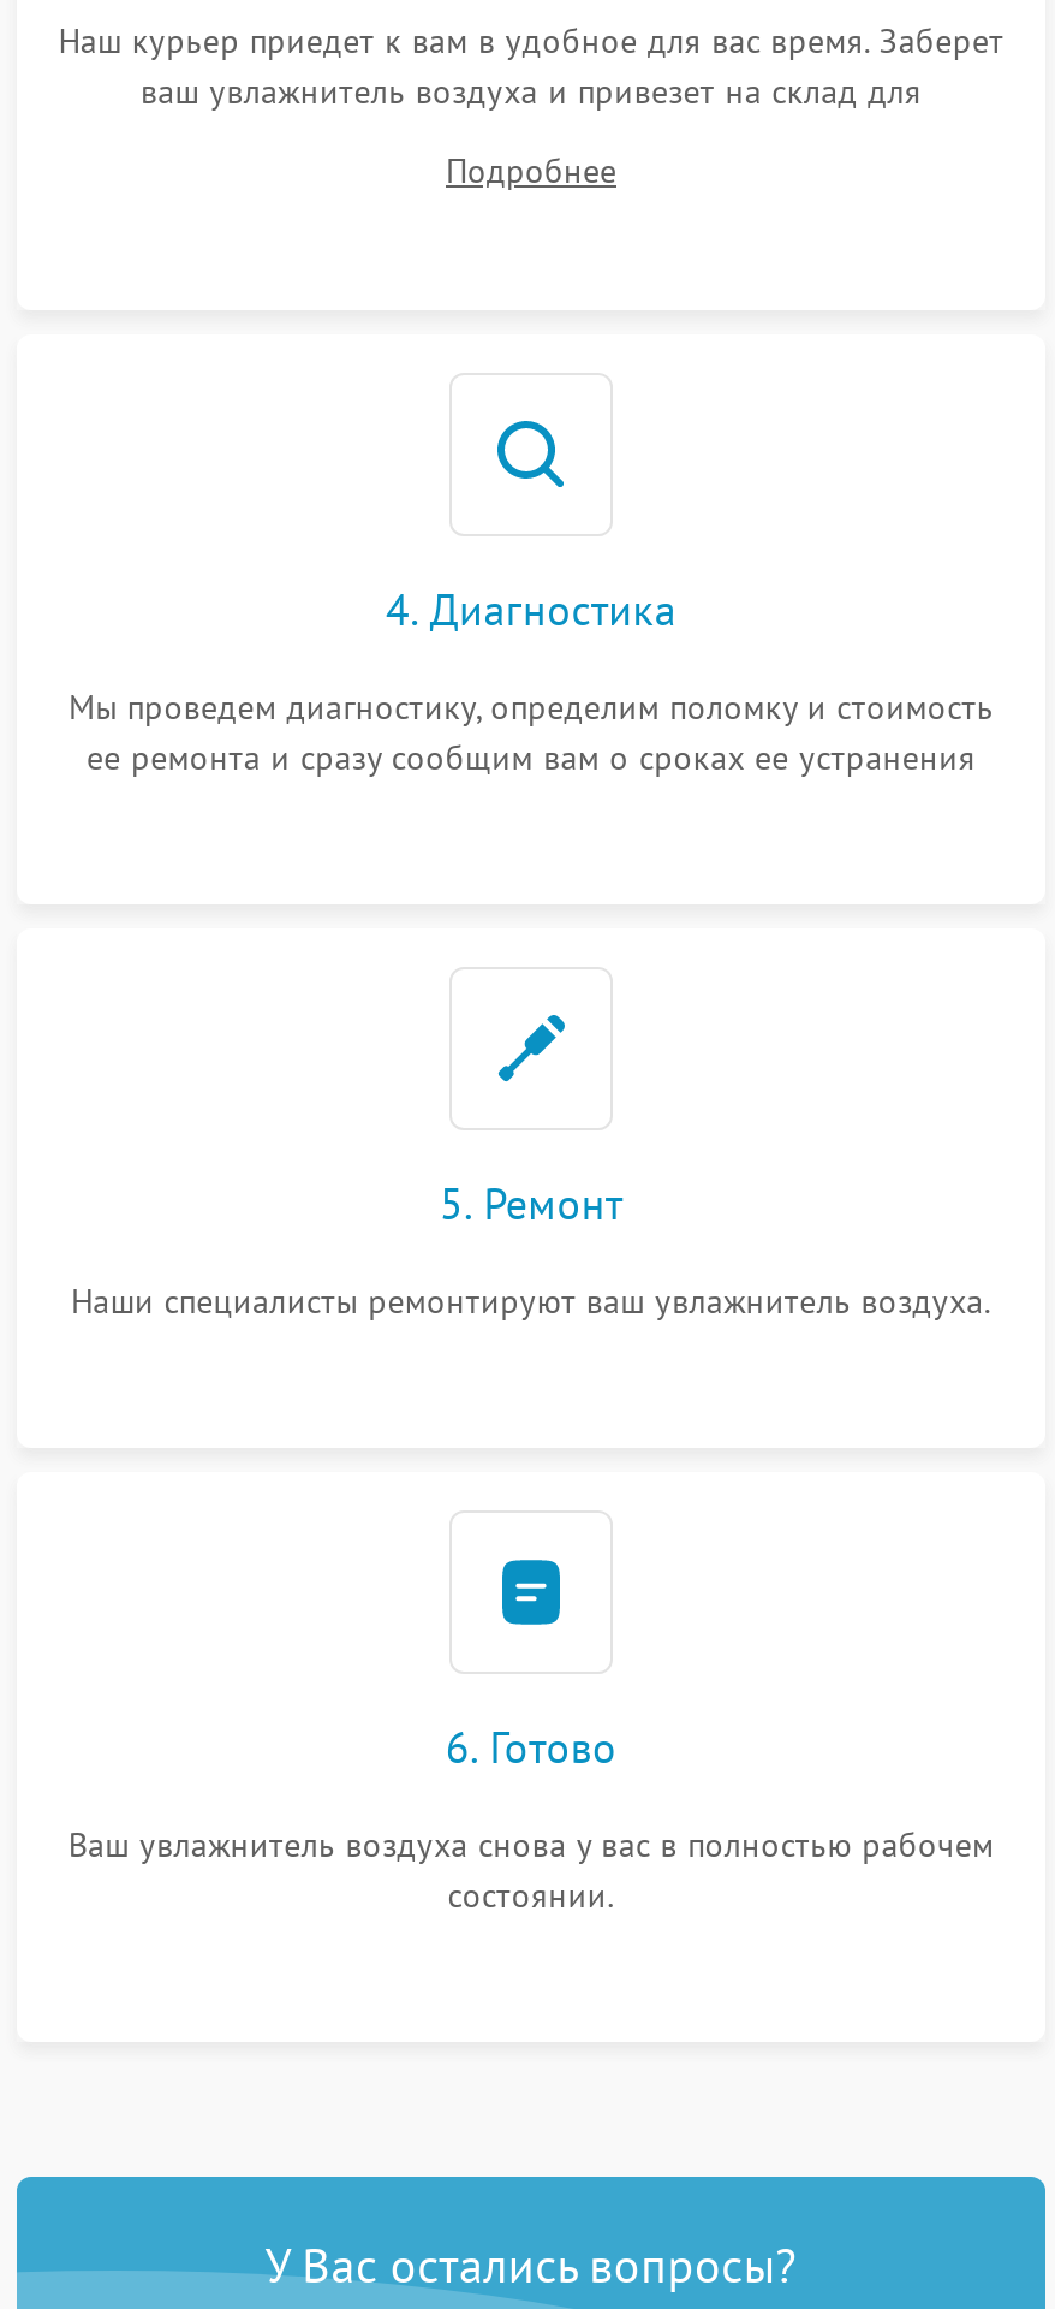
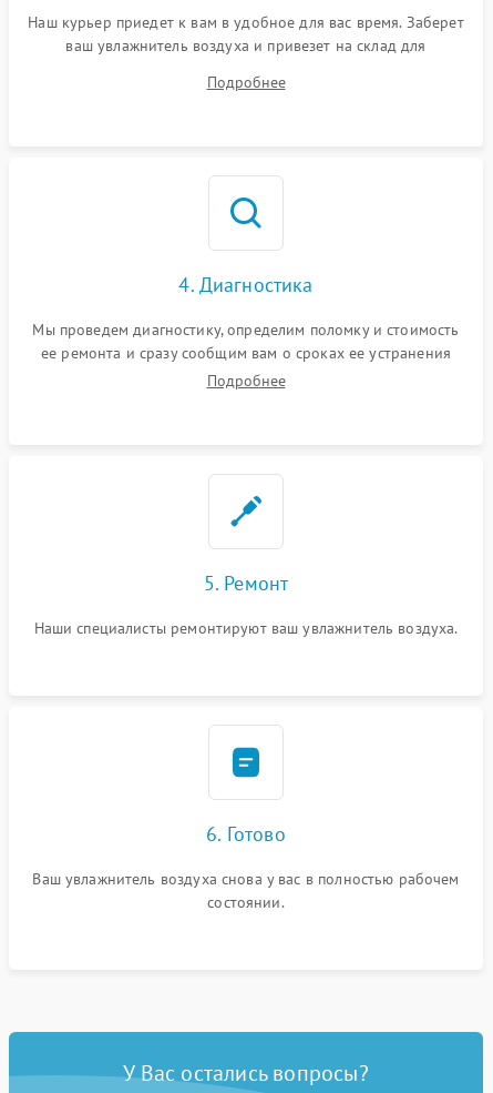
none -> [207,371,285,391] Подробнее

